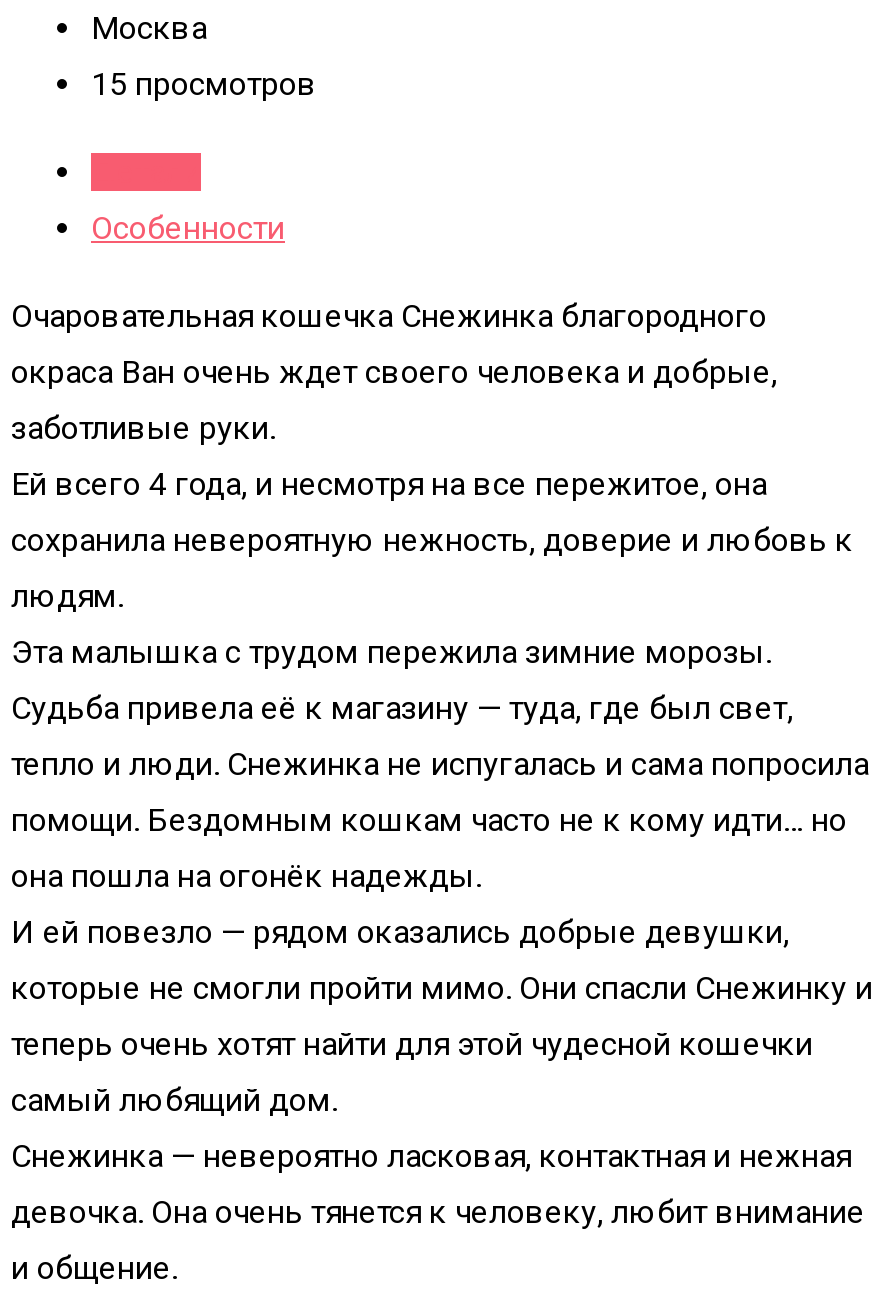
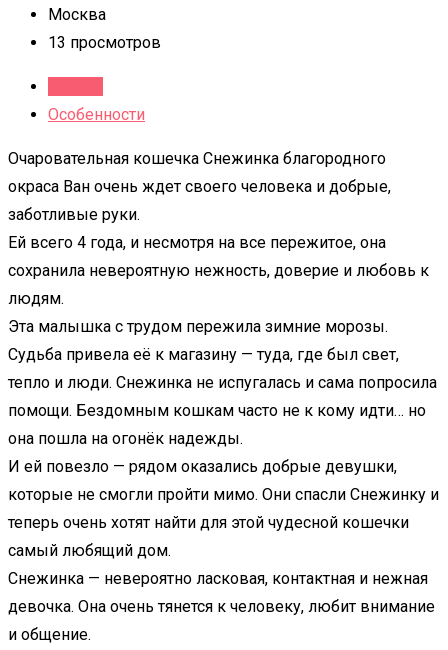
[91,65,317,103] 15 просмотров -> [48,33,161,52] 13 просмотров

